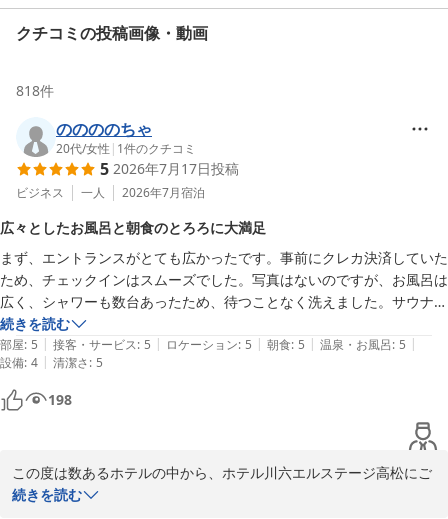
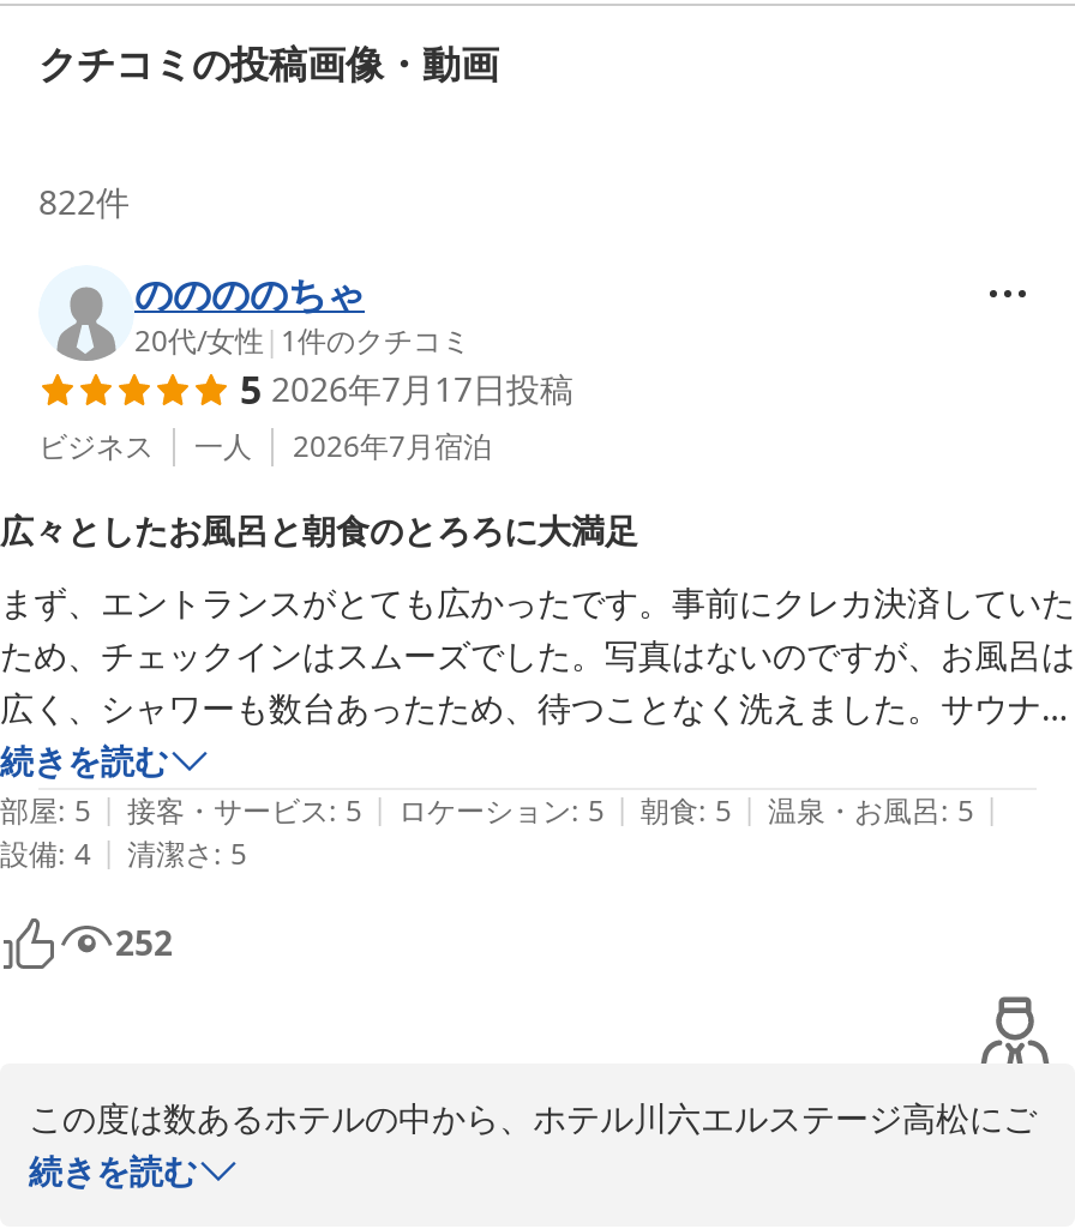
[16,81,54,100] 818件 -> [38,179,130,224] 822件
[48,390,72,409] 198 -> [115,920,173,965] 252

